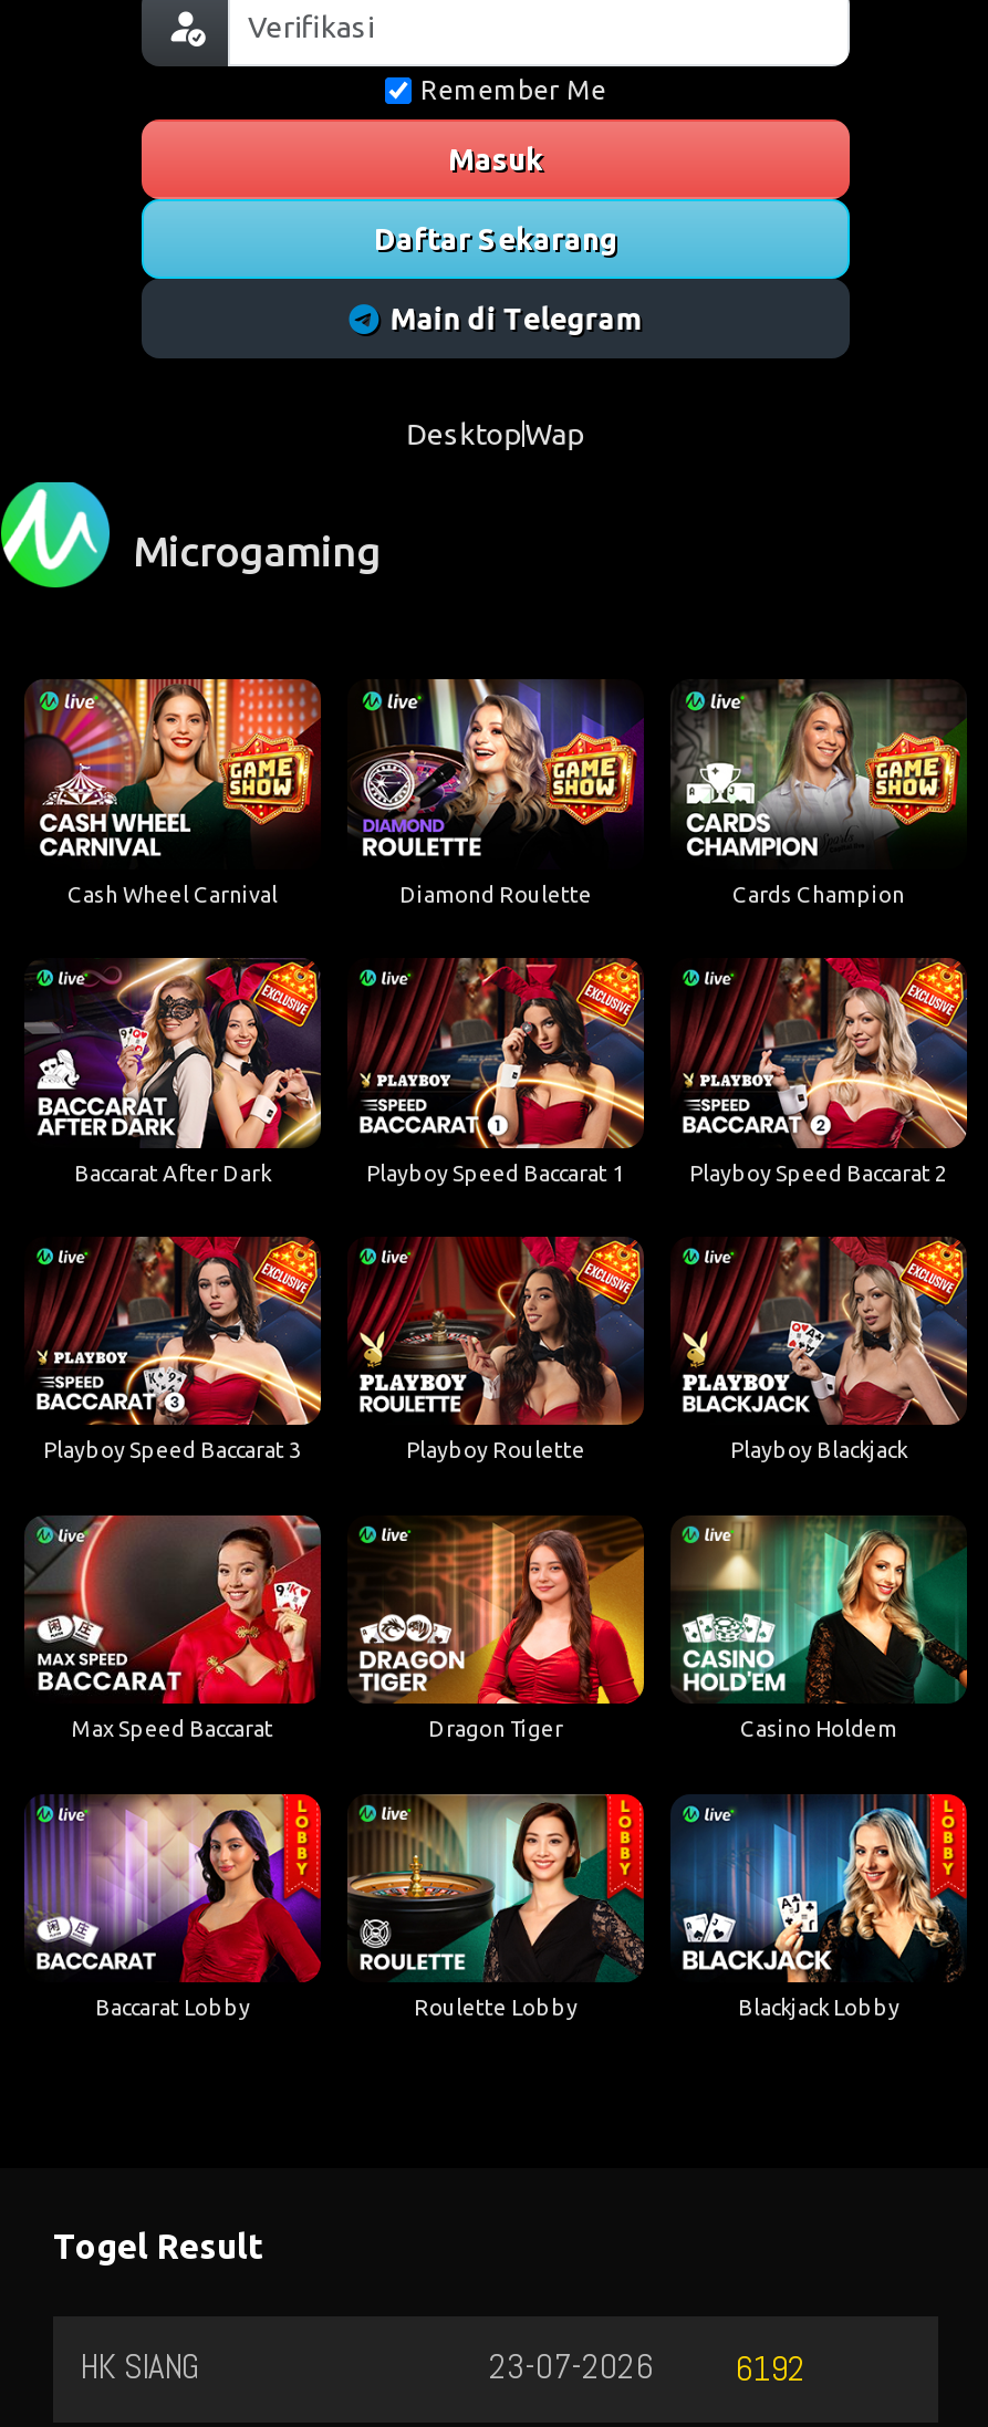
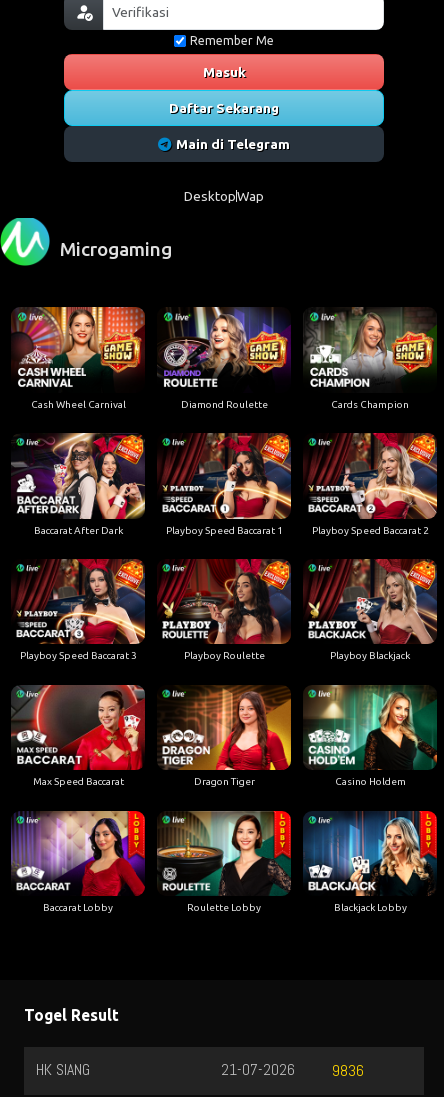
[489,2345,653,2389] 23-07-2026 -> [221,1060,295,1080] 21-07-2026
[735,2346,805,2390] 6192 -> [332,1060,364,1080] 9836

